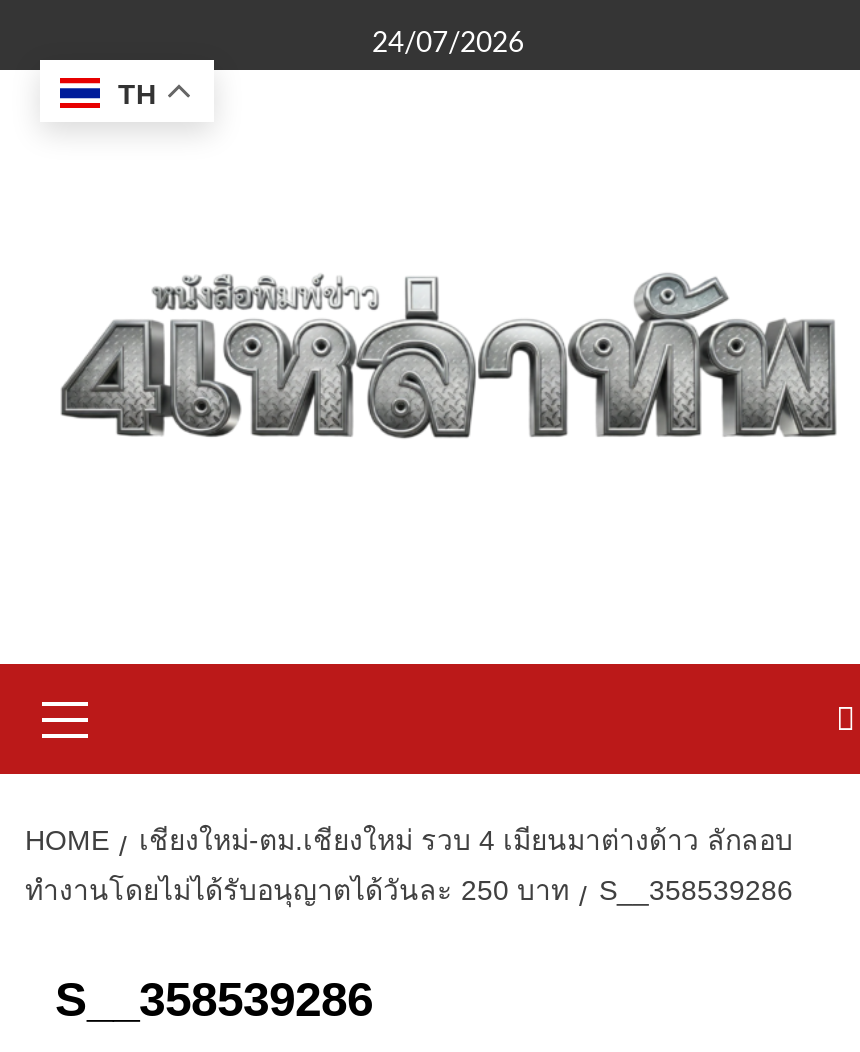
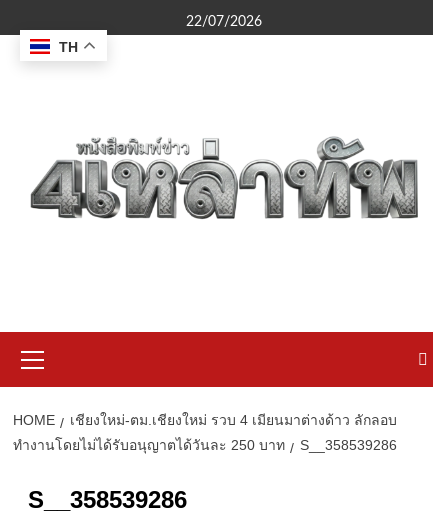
[372,30,524,58] 24/07/2026 -> [186,15,262,29] 22/07/2026

